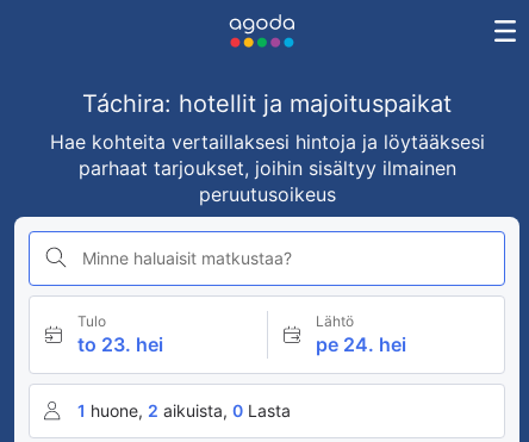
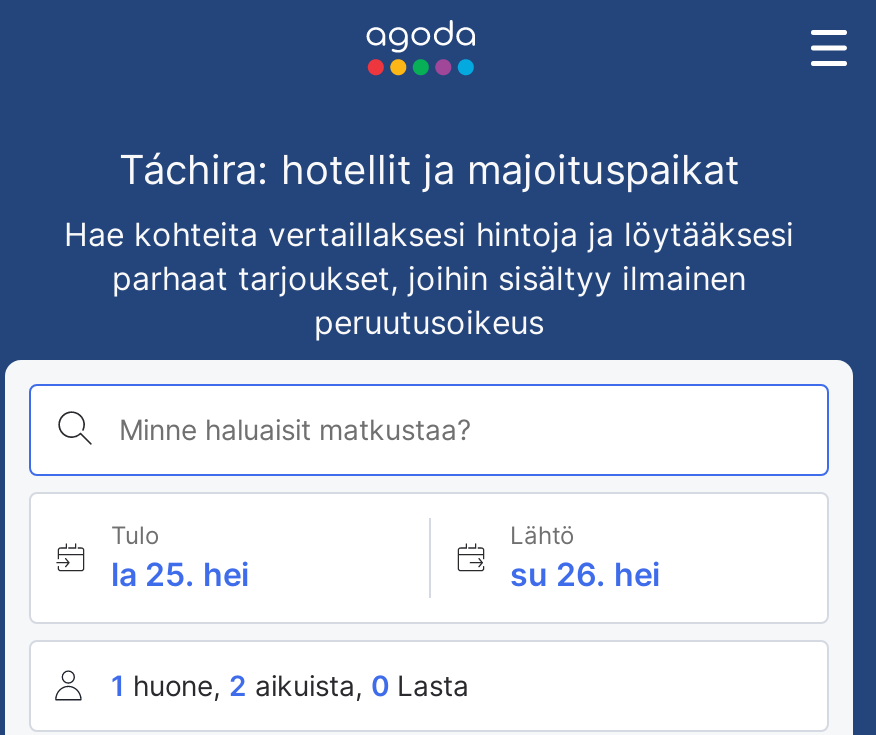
[77,332,163,356] to 23. hei -> [111,554,249,594] la 25. hei
[315,332,406,356] pe 24. hei -> [510,554,660,594] su 26. hei

